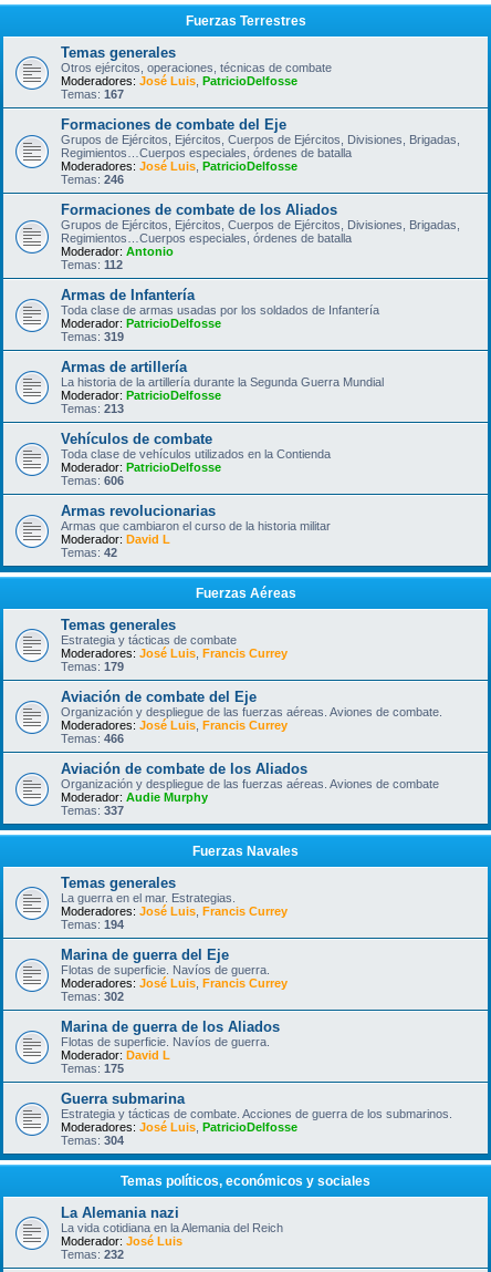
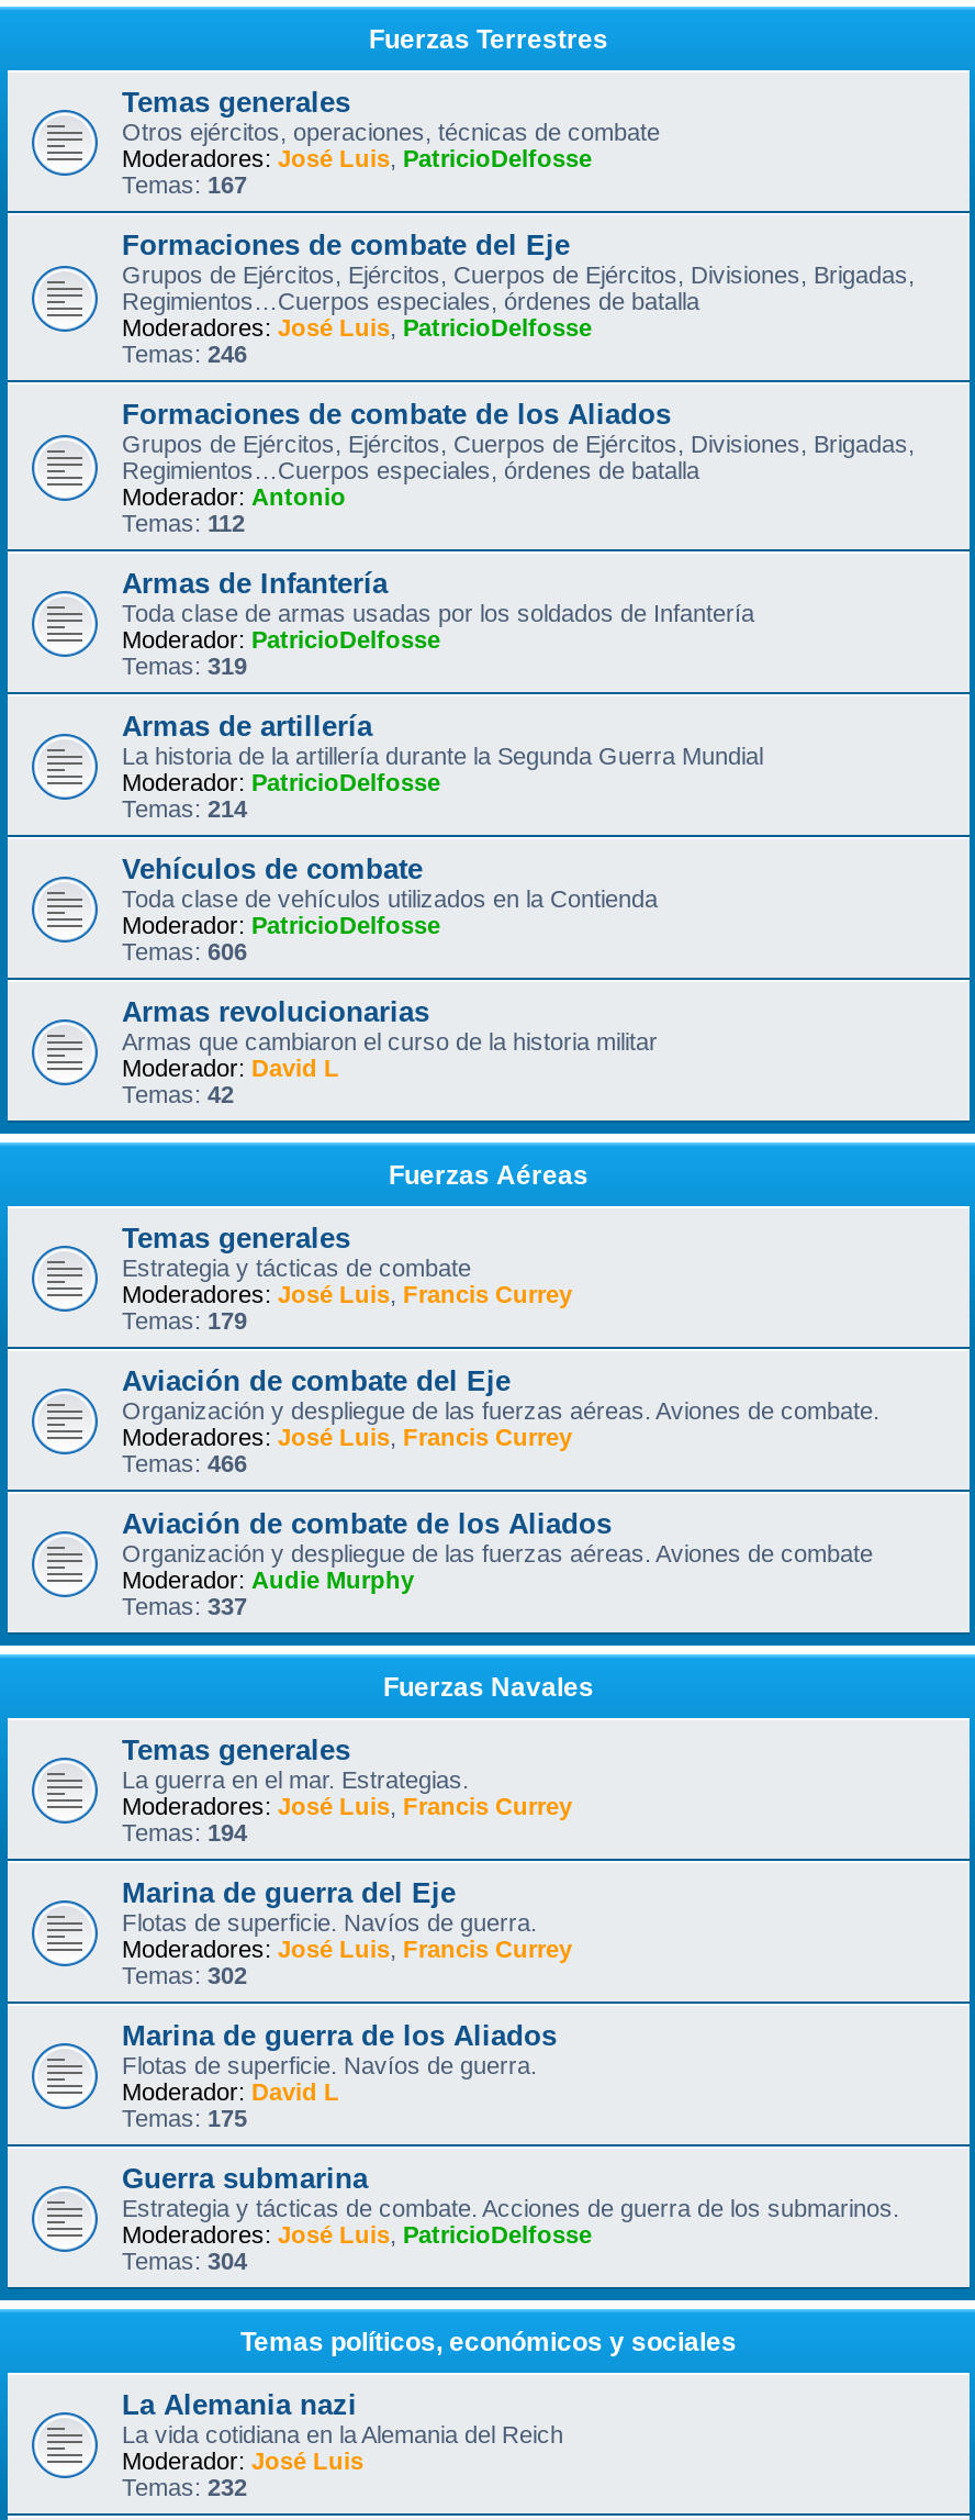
[61,402,124,415] Temas: 213 -> [122,795,247,822] Temas: 214

